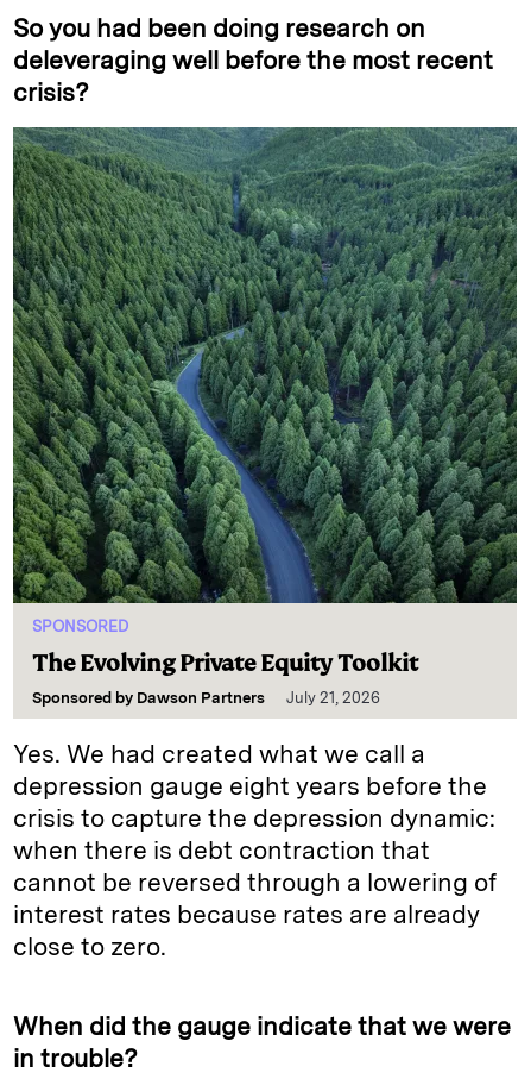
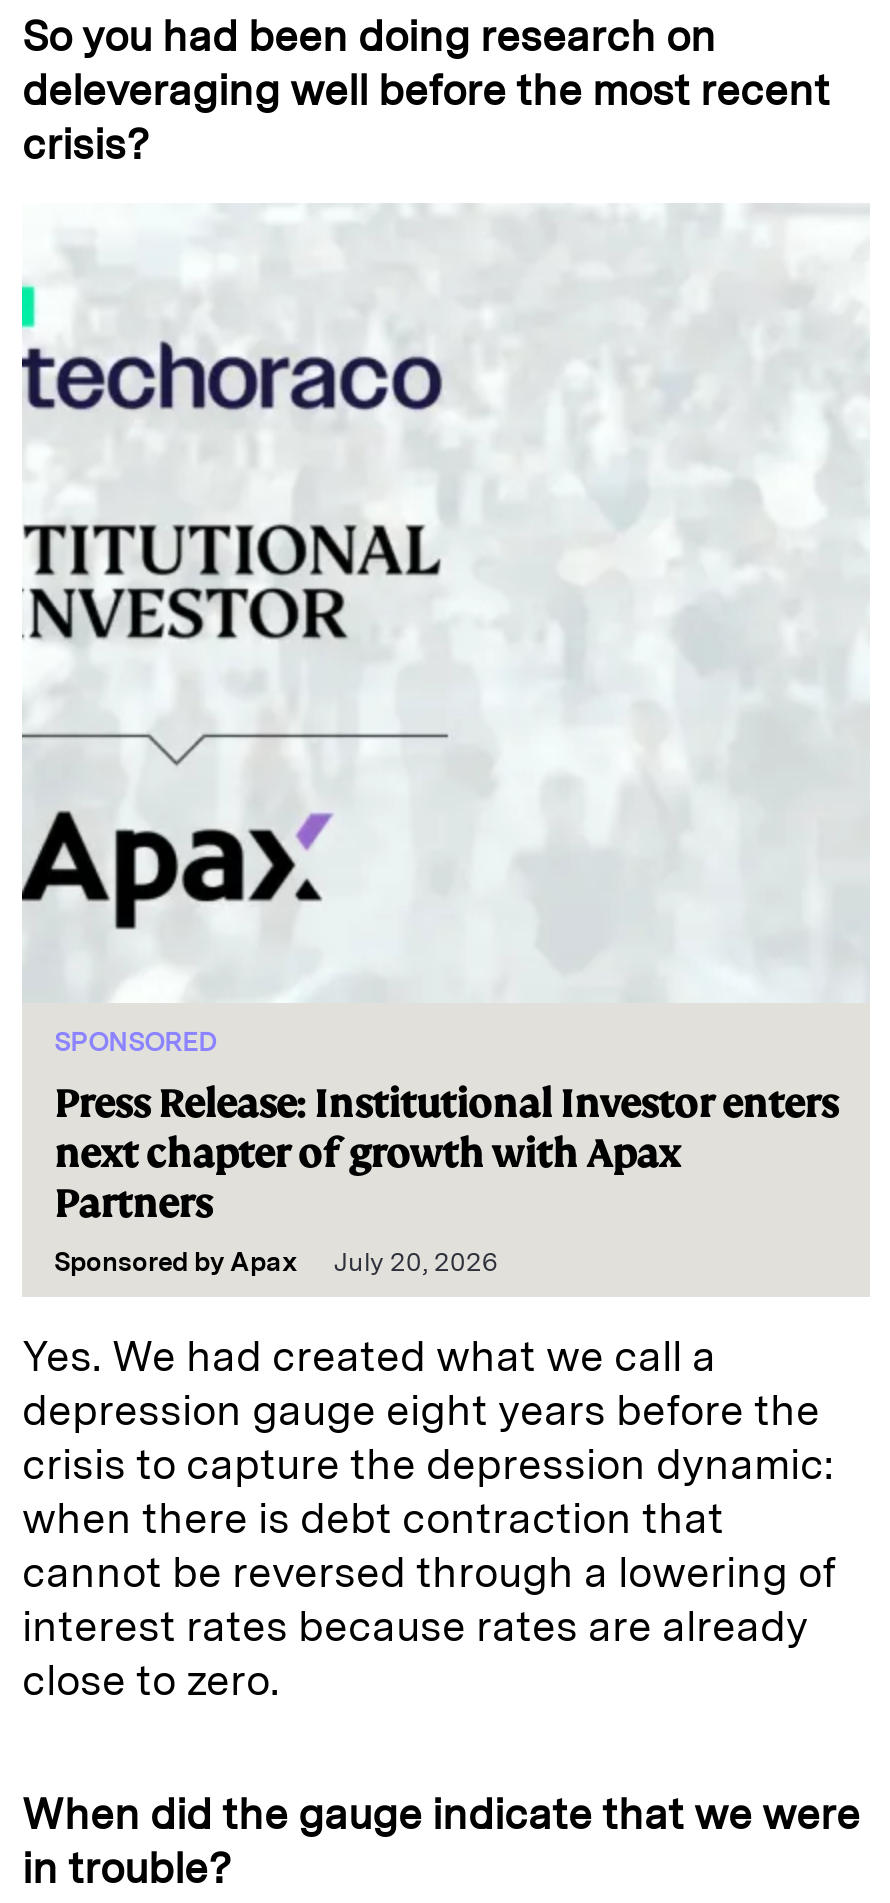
[12,126,518,707] [image] | The Evolving Private Equity Toolkit | Sponsored by Dawson Partners | July 21, 2026 -> [20,203,870,1277] [image] | Press Release: Institutional Investor enters | next chapter of growth with Apax | Partners | Sponsored by Apax | July 20, 2026

